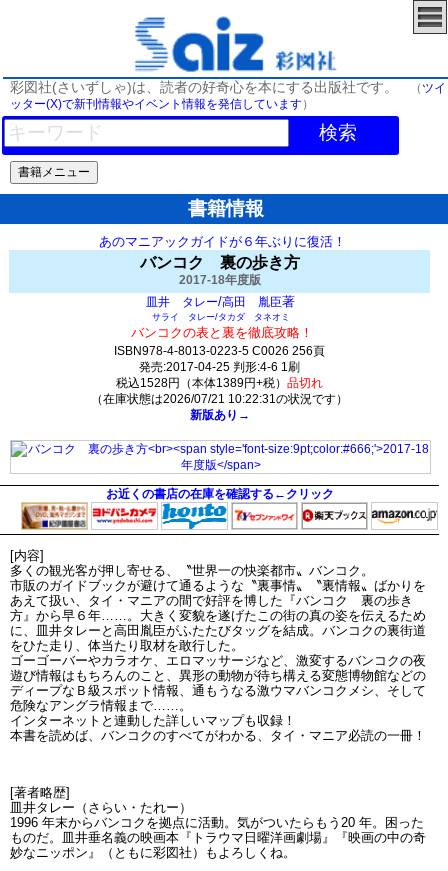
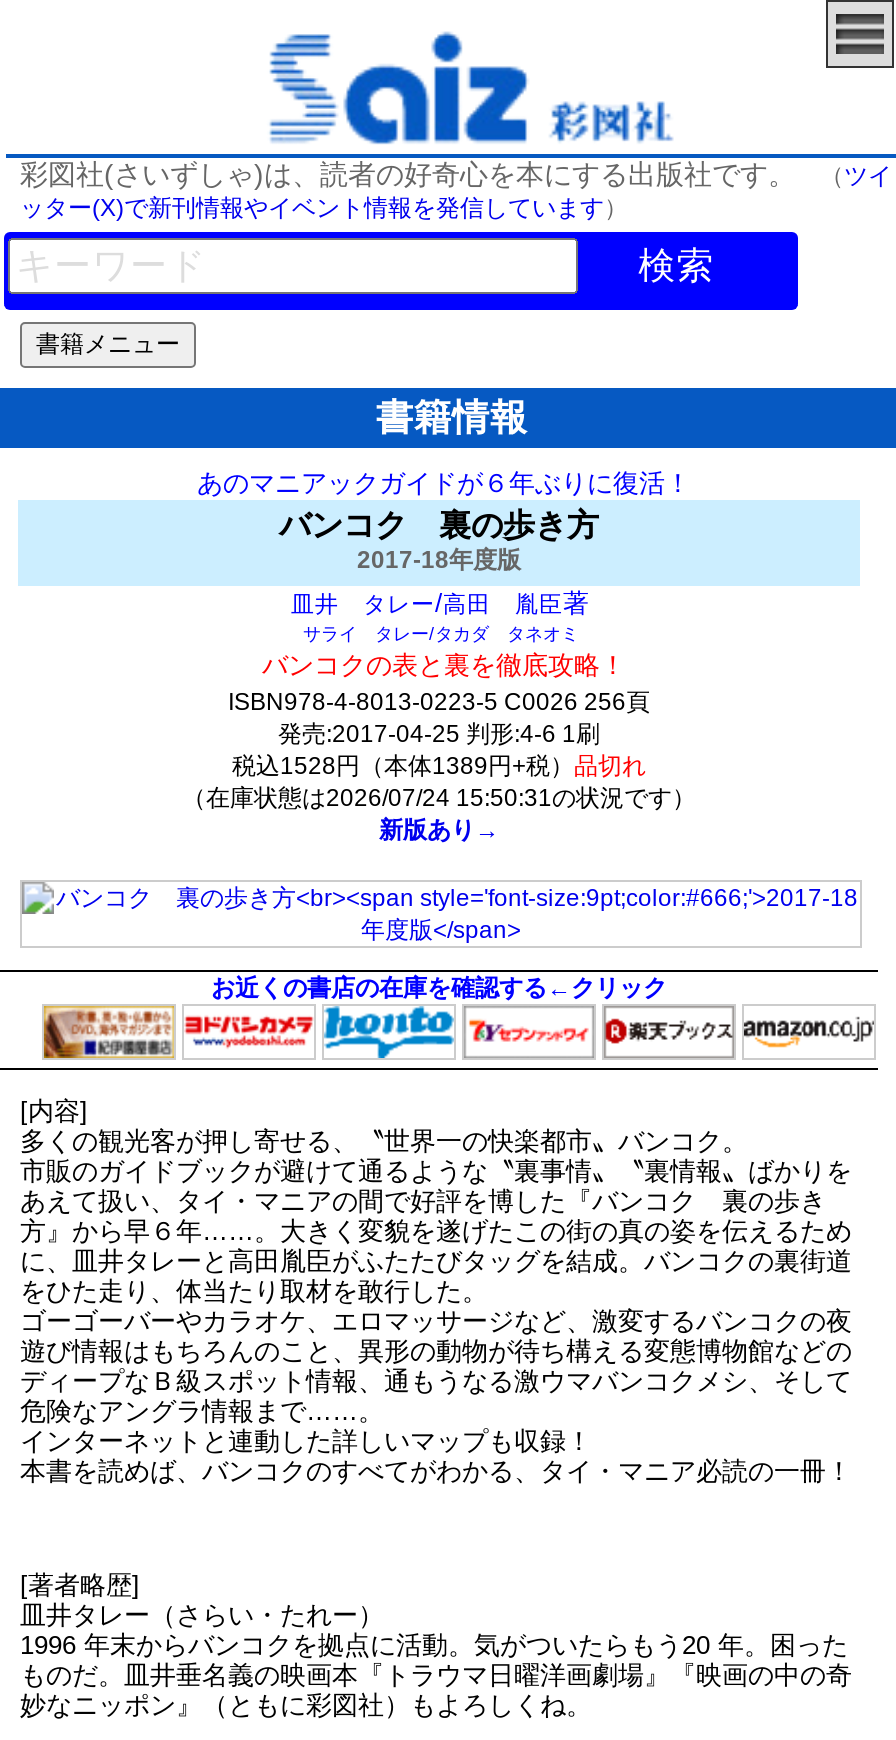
[91,392,348,406] （在庫状態は2026/07/21 10:22:31の状況です） -> [182,785,696,813] （在庫状態は2026/07/24 15:50:31の状況です）

